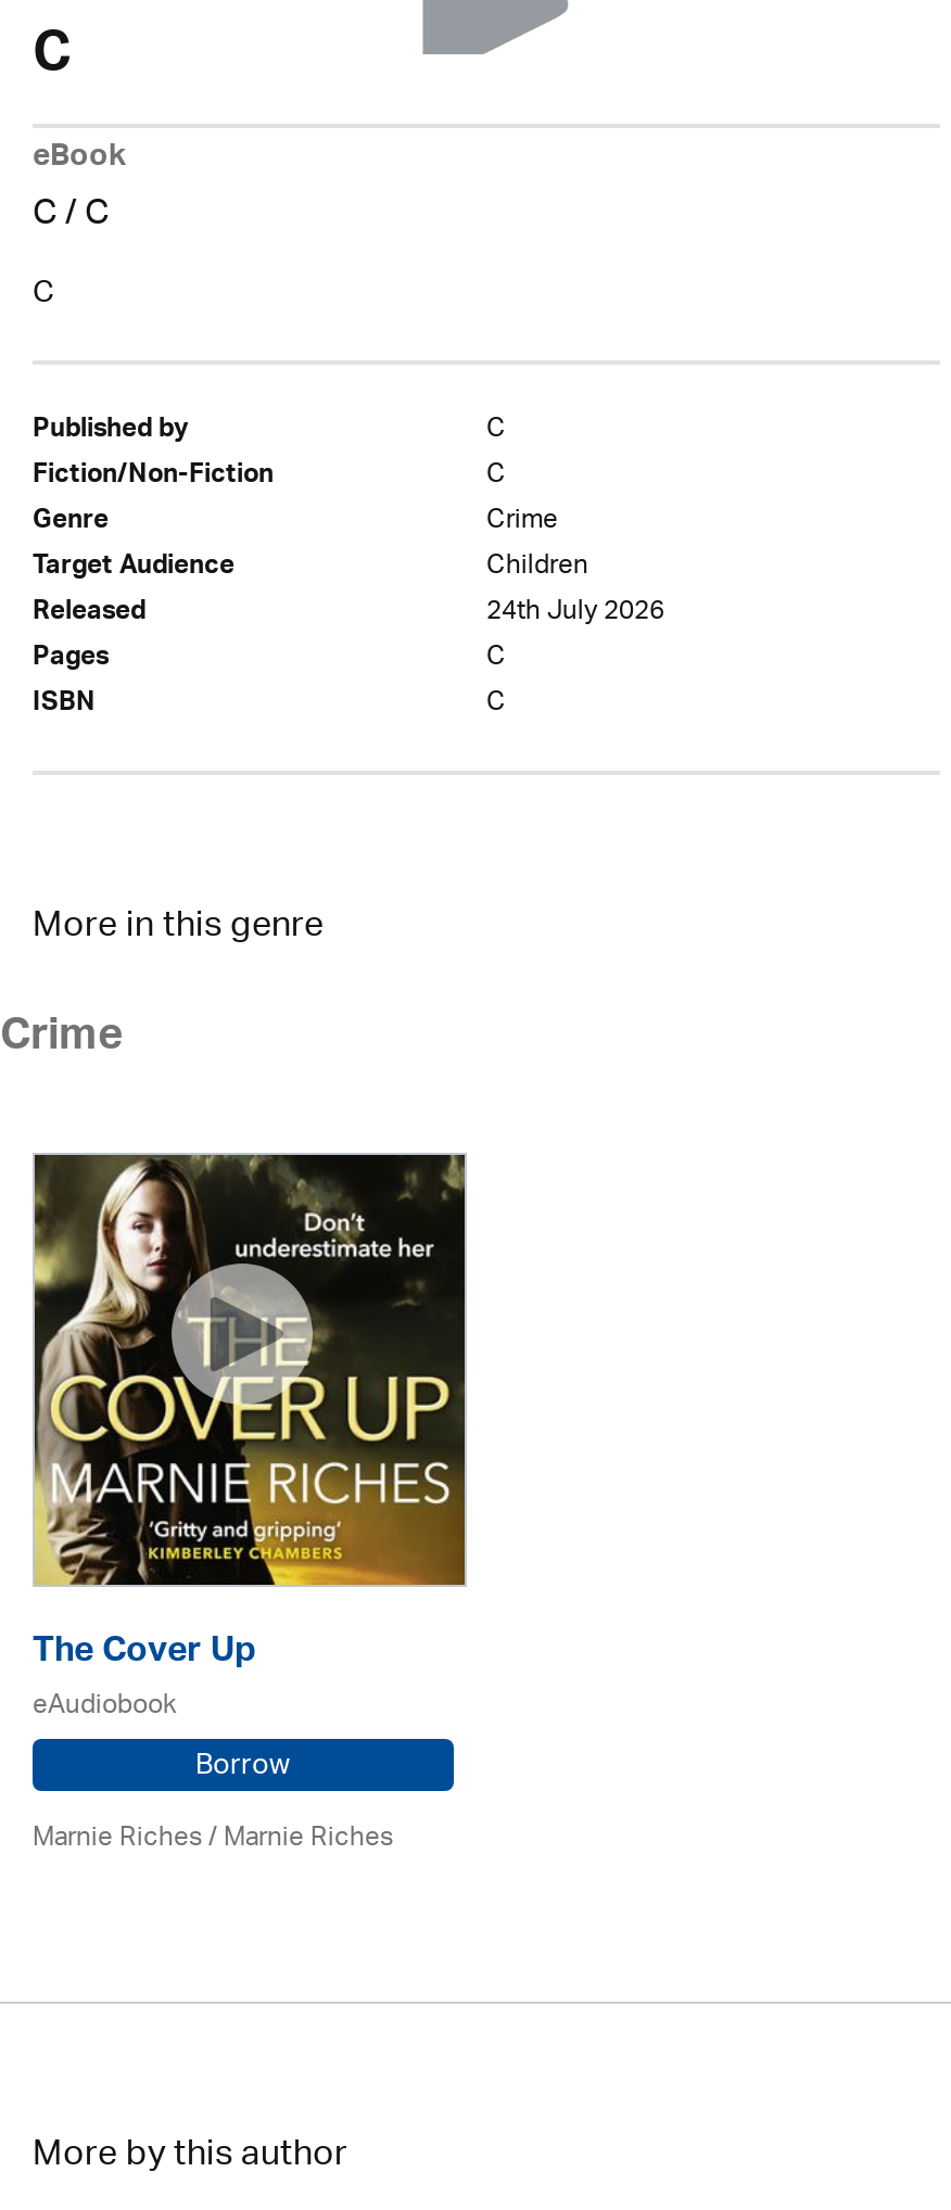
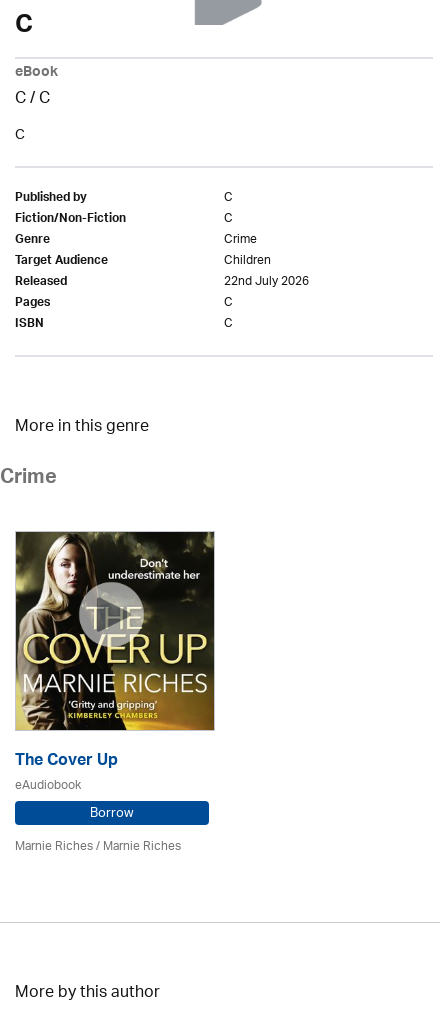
[486,582,664,640] 24th July 2026 -> [224,268,309,295] 22nd July 2026

